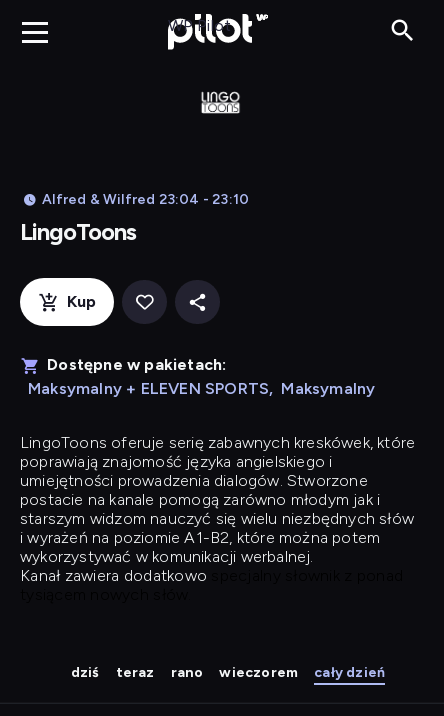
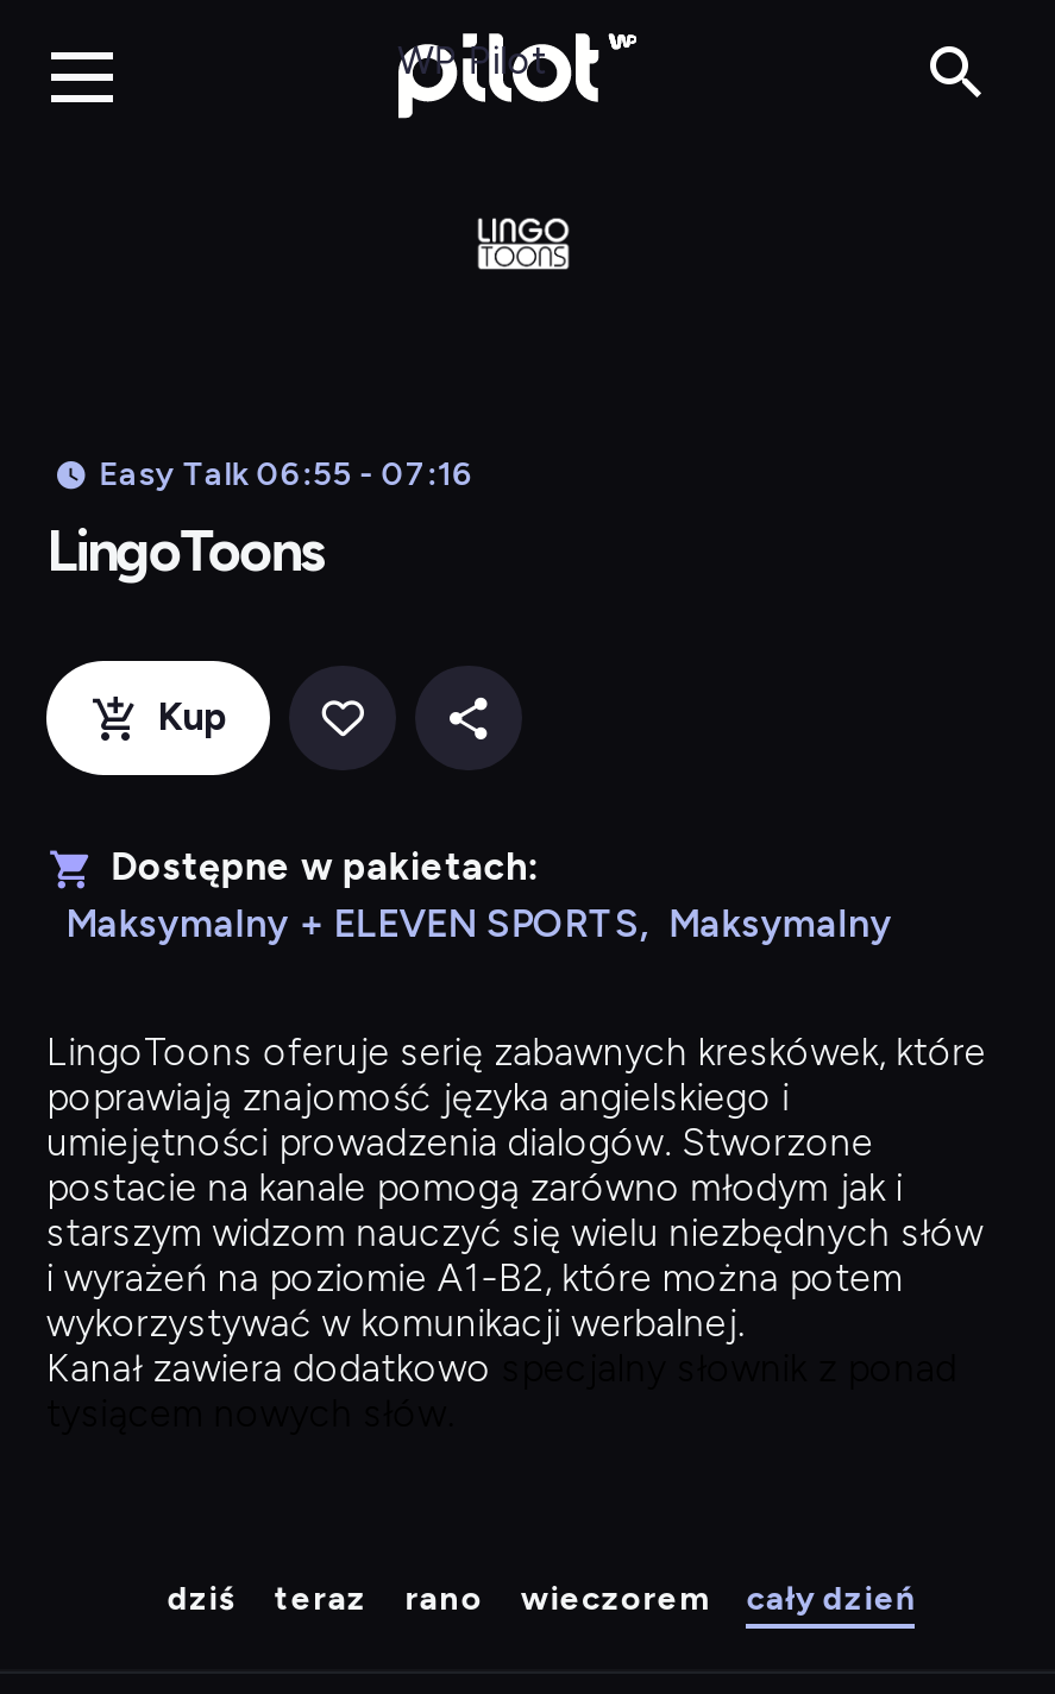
[42,191,249,208] Alfred & Wilfred 23:04 - 23:10 -> [99,454,474,495] Easy Talk 06:55 - 07:16

